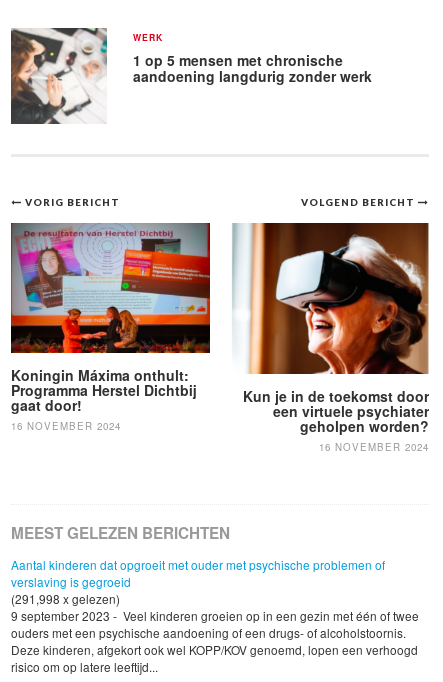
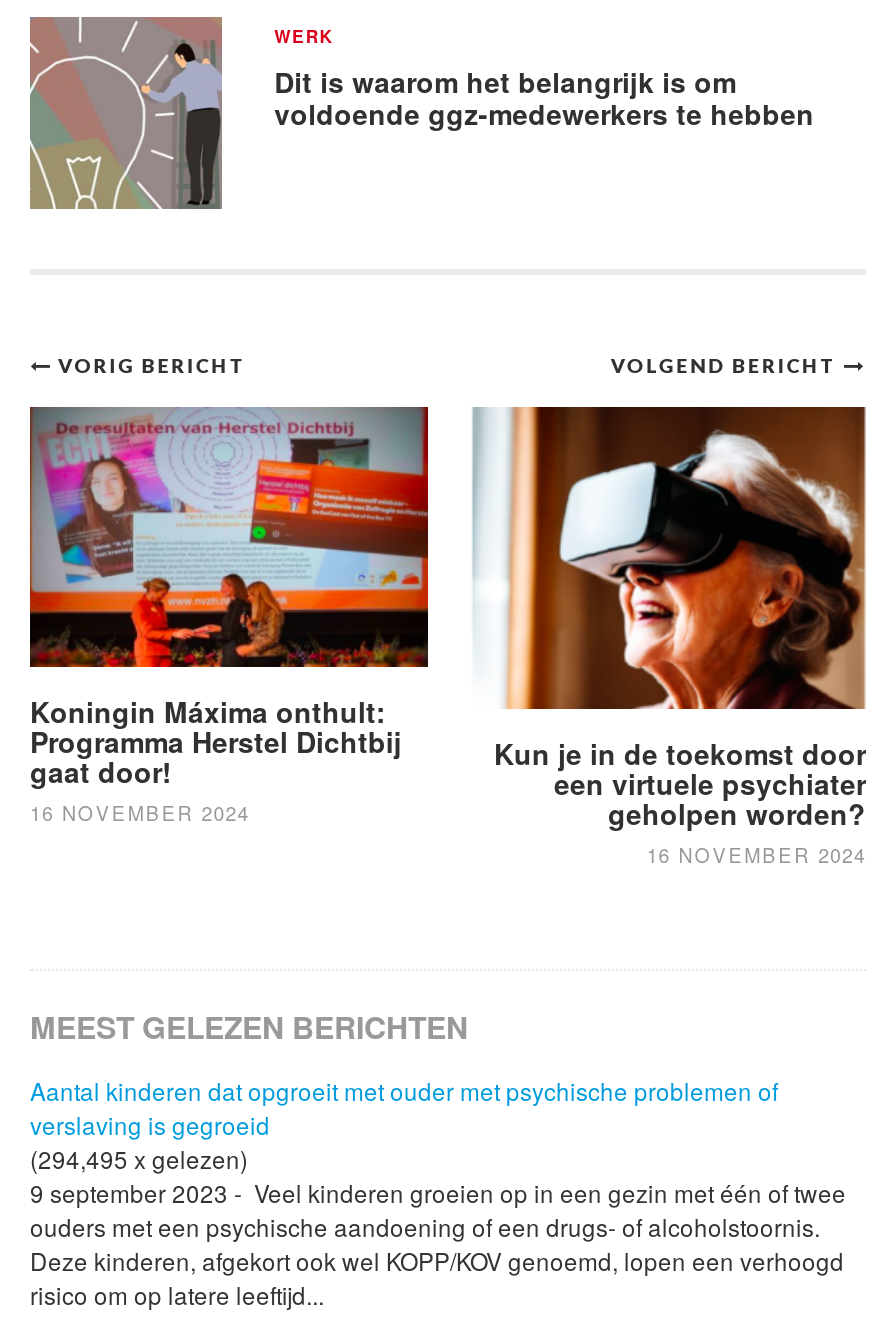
[10,27,372,124] [image] | 1 op 5 mensen met chronische | aandoening langdurig zonder werk -> [28,15,814,211] [image] | Dit is waarom het belangrijk is om | voldoende ggz-medewerkers te hebben
[11,590,120,607] (291,998 x gelezen) -> [30,1142,248,1176] (294,495 x gelezen)

